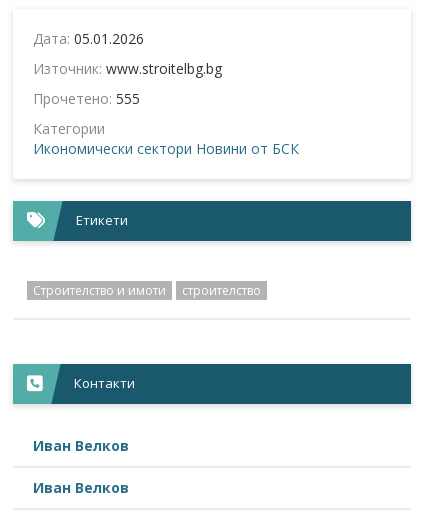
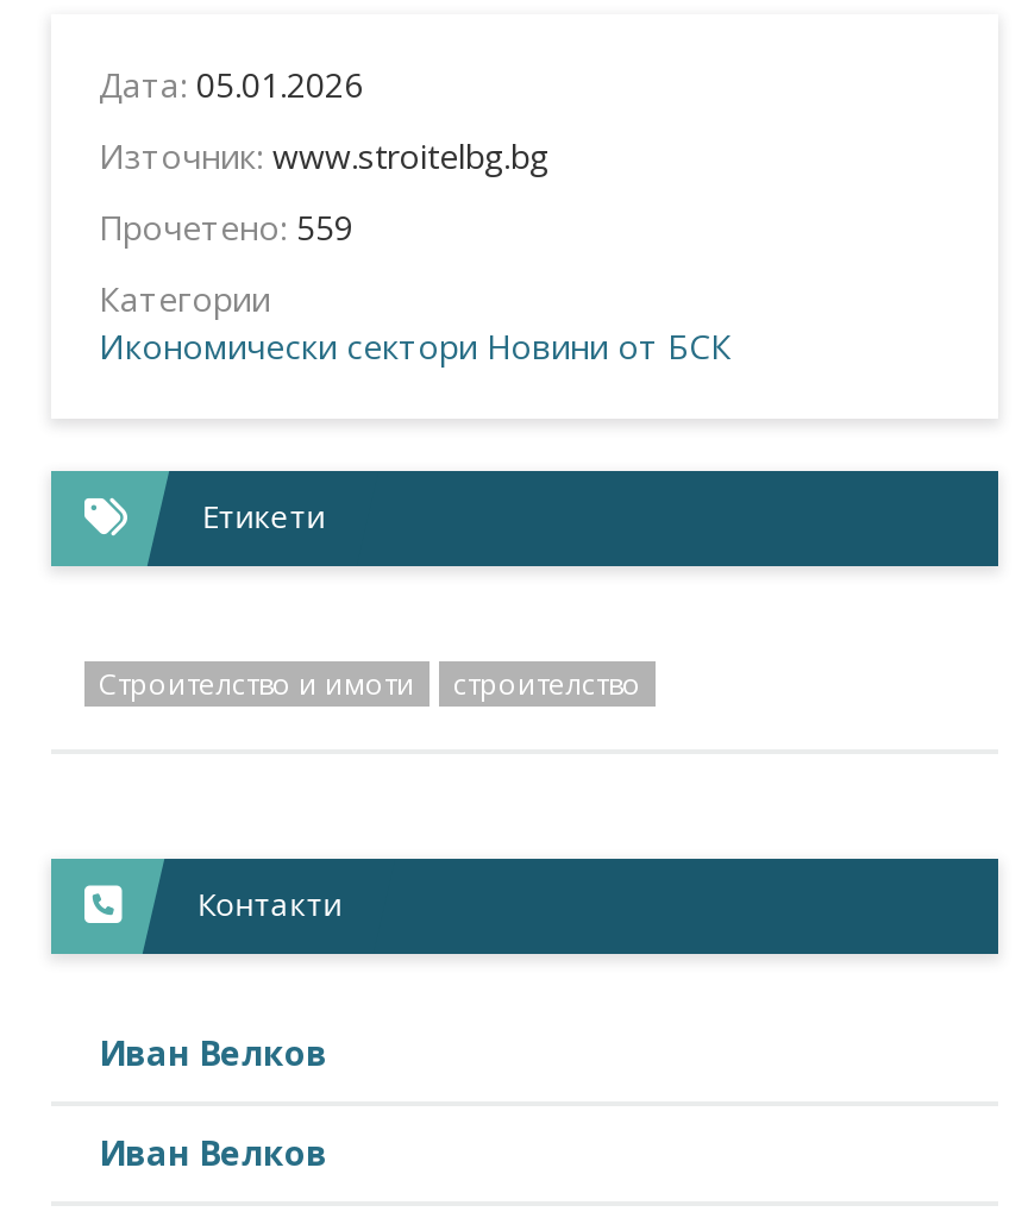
[33,89,140,108] Прочетено: 555 -> [99,205,353,250] Прочетено: 559

